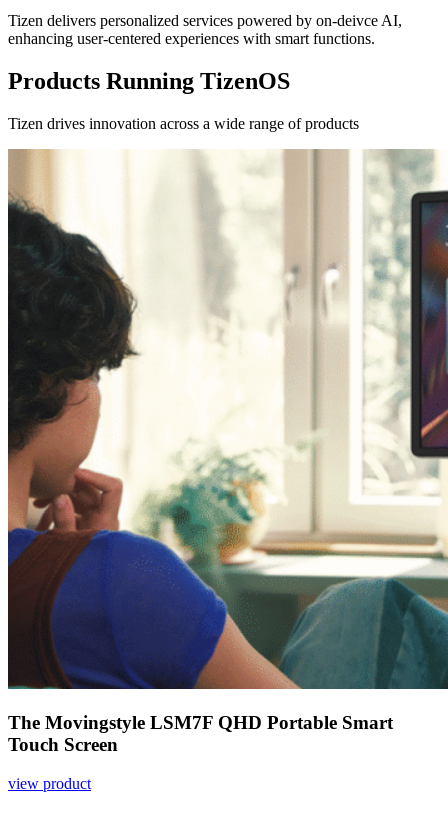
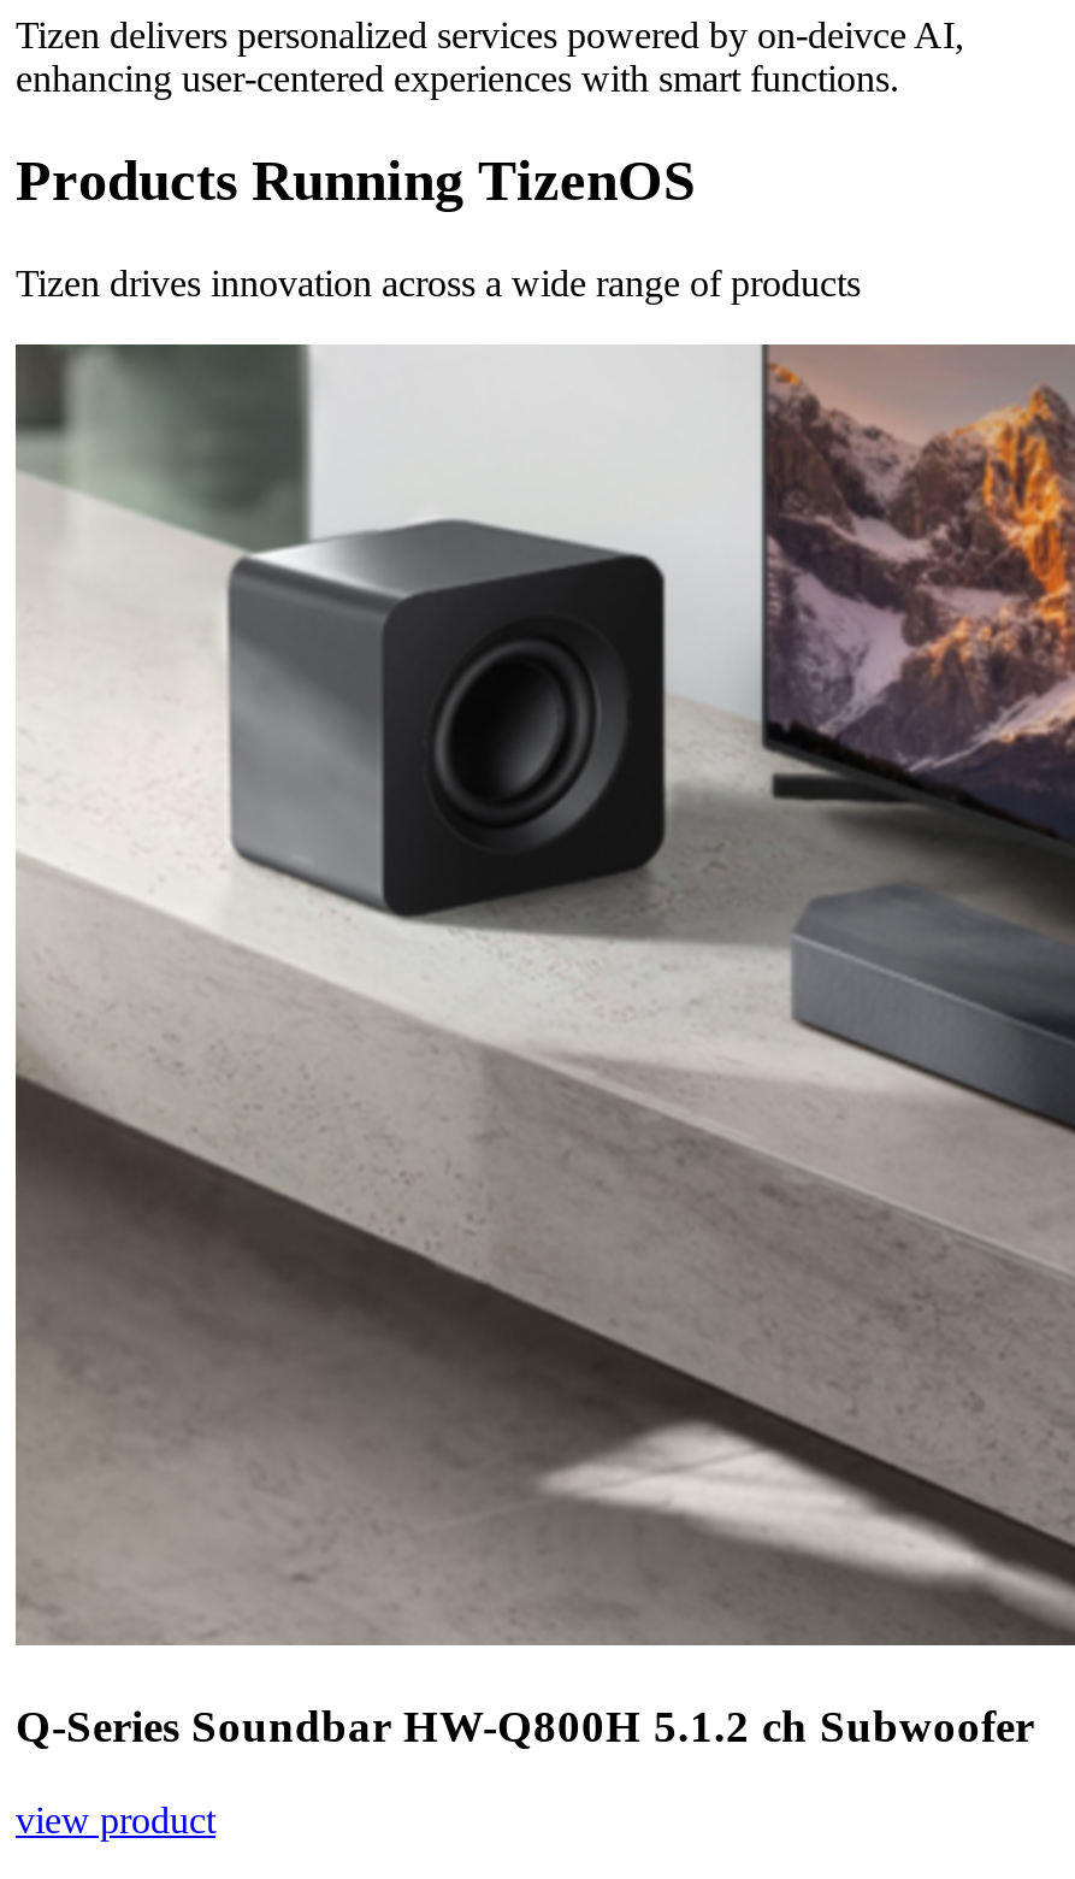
[7,148,445,755] [image] | The Movingstyle LSM7F QHD Portable Smart | Touch Screen -> [13,342,1068,1751] [image] | Q-Series Soundbar HW-Q800H 5.1.2 ch Subwoofer

